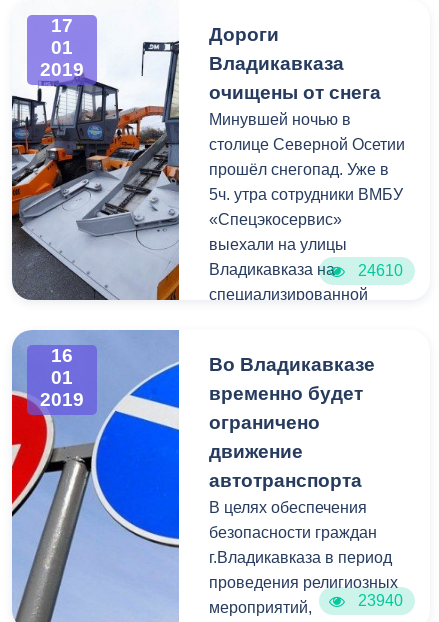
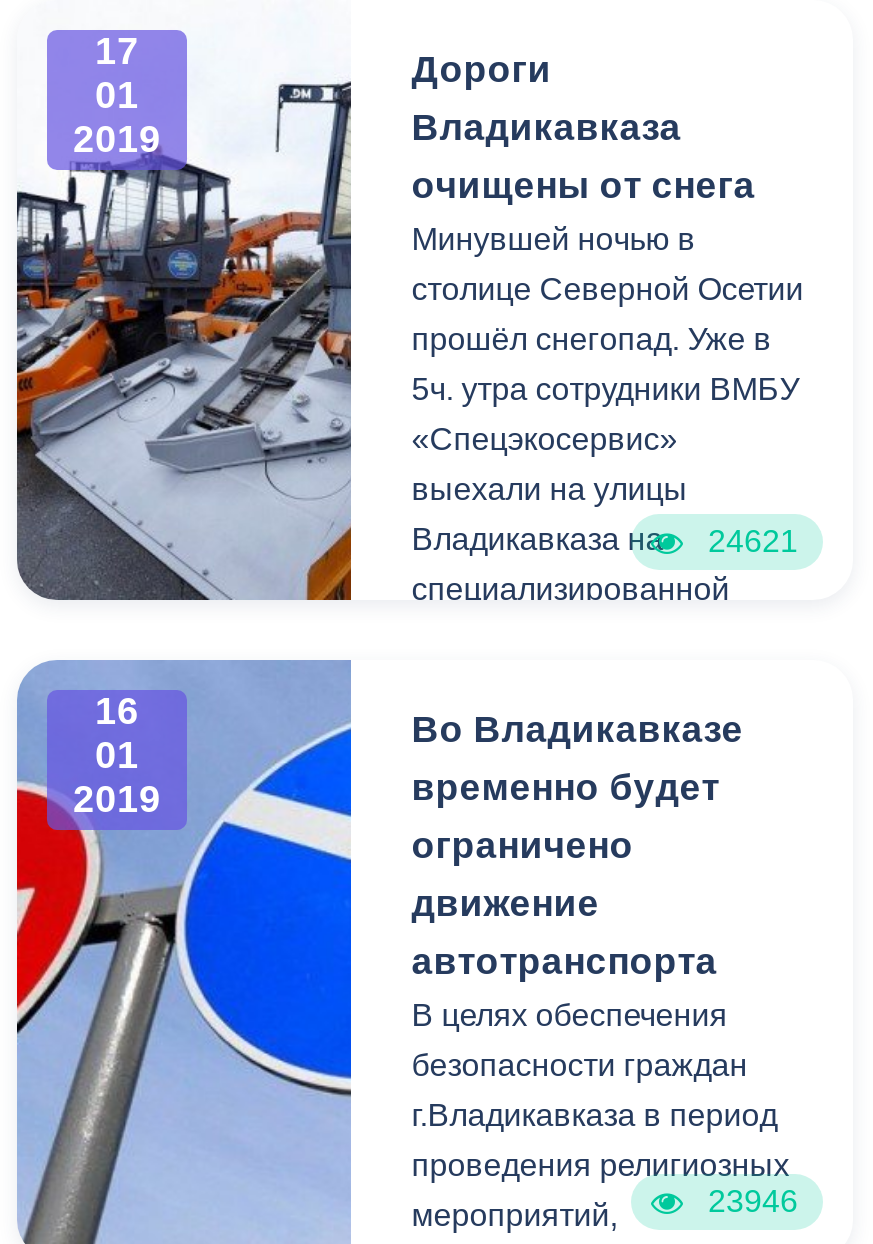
[209,261,402,279] Владикавказа на 24610 -> [411,522,798,558] Владикавказа на 24621
[357,592,402,609] 23940 -> [708,1184,798,1218] 23946

